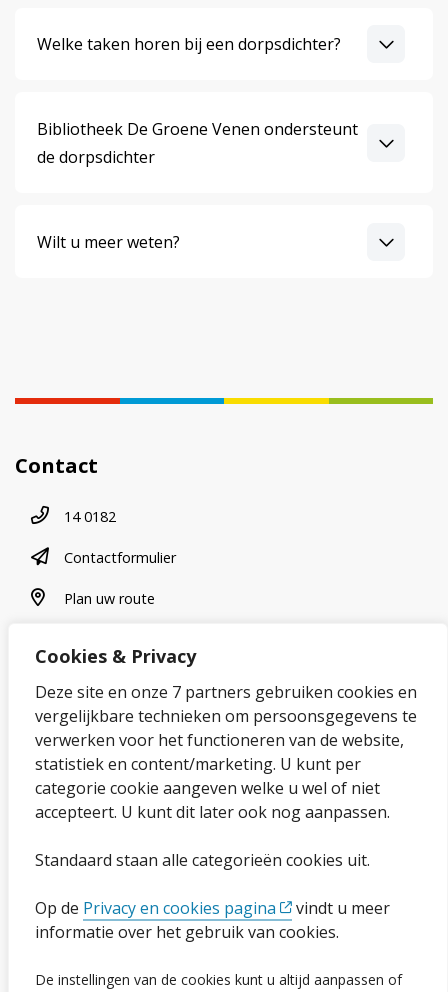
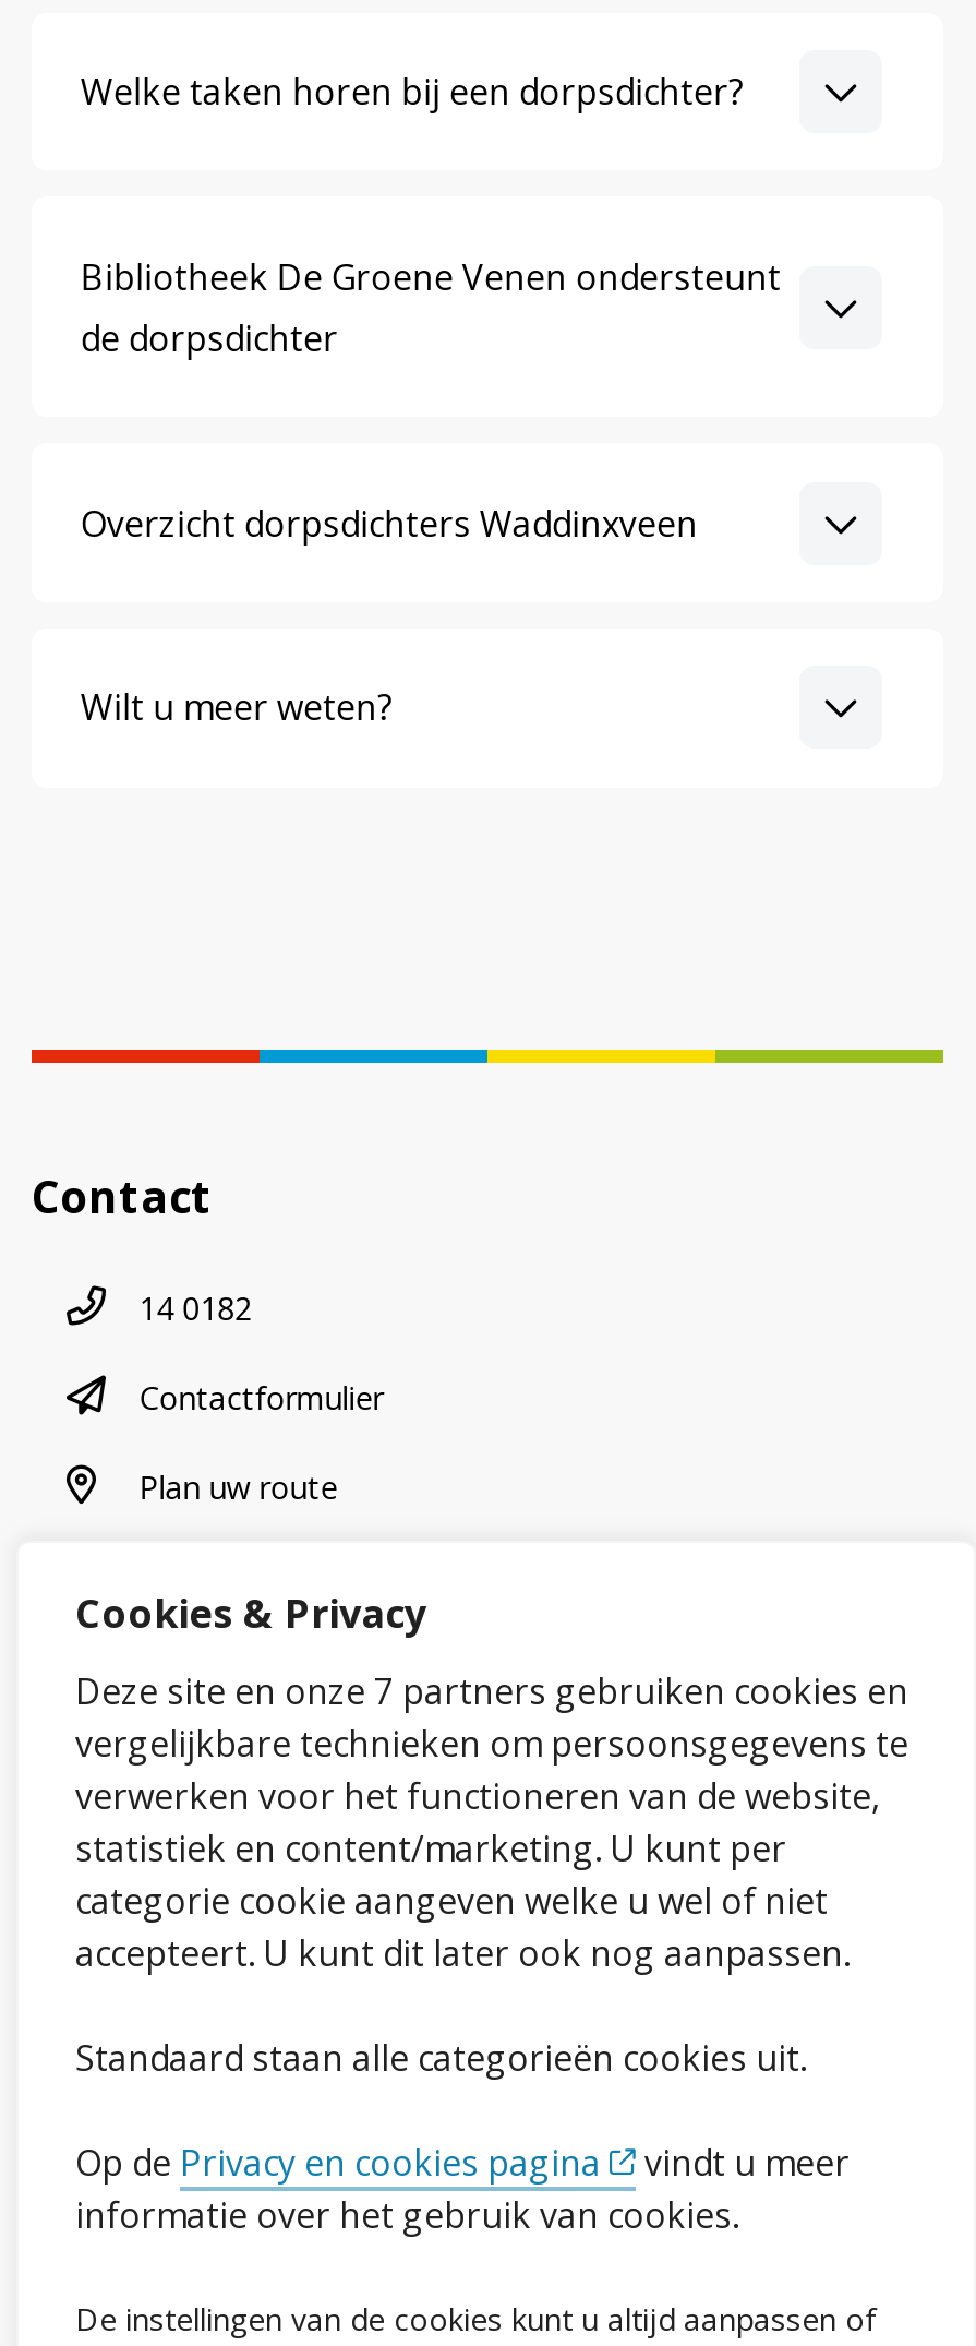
none -> [80,499,698,547] Overzicht dorpsdichters Waddinxveen

